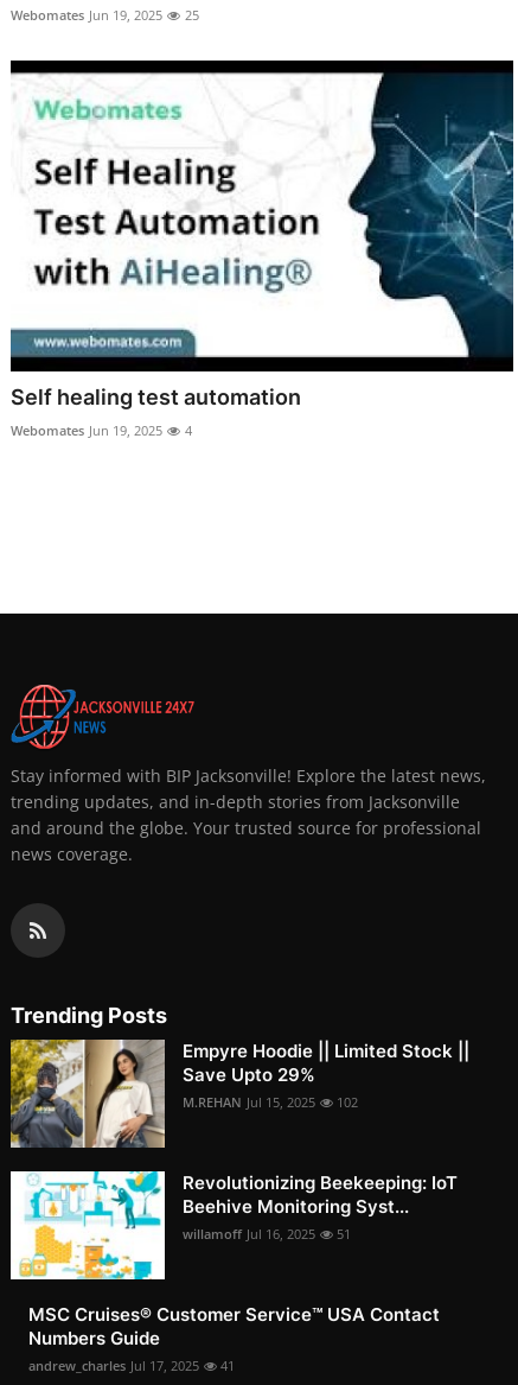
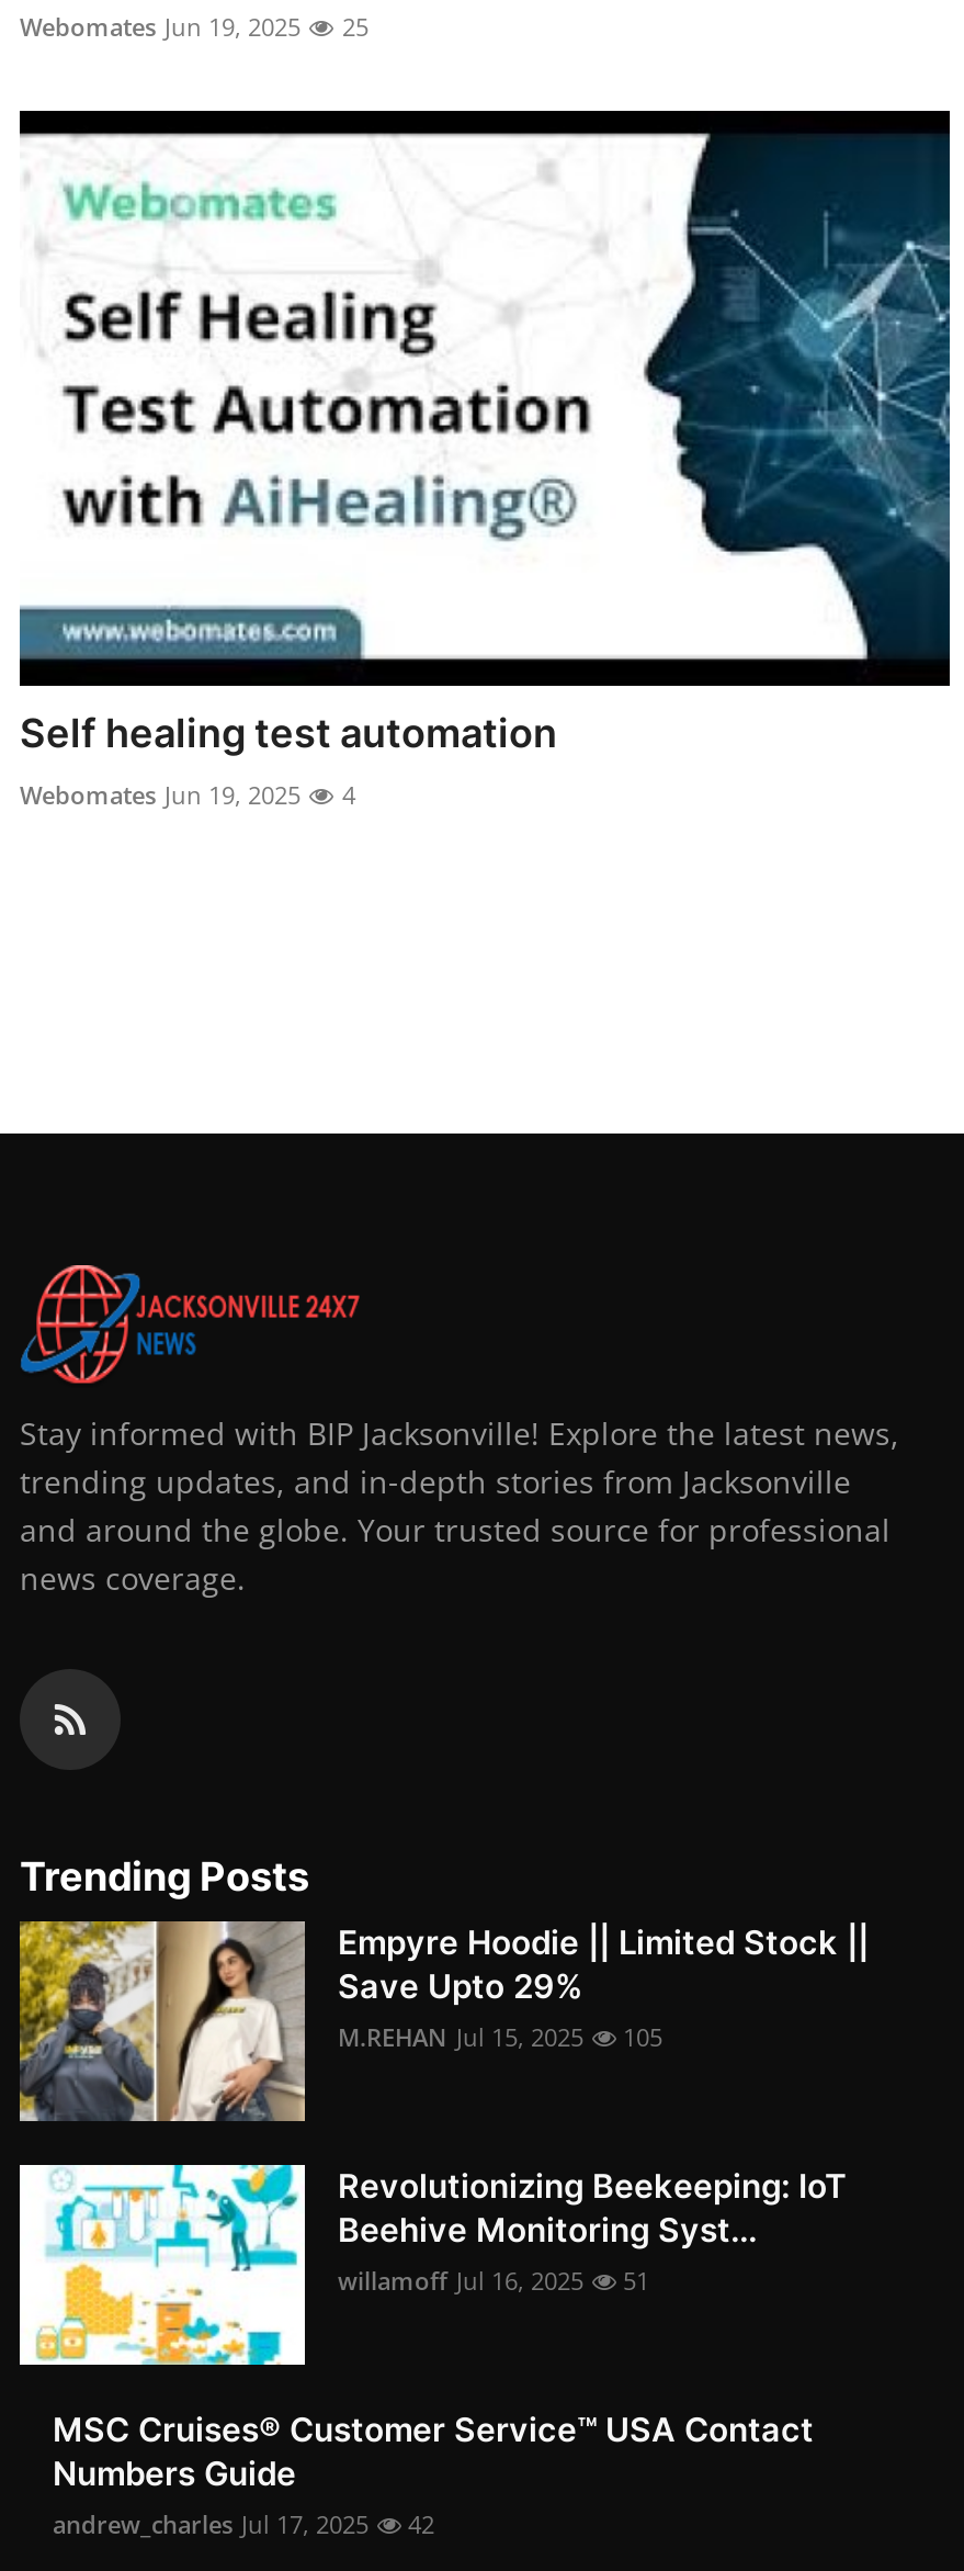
[183,1094,358,1111] M.REHAN Jul 15, 2025 102 -> [338,2021,662,2054] M.REHAN Jul 15, 2025 105
[28,1357,235,1375] andrew_charles Jul 17, 2025 41 -> [53,2508,434,2541] andrew_charles Jul 17, 2025 42

